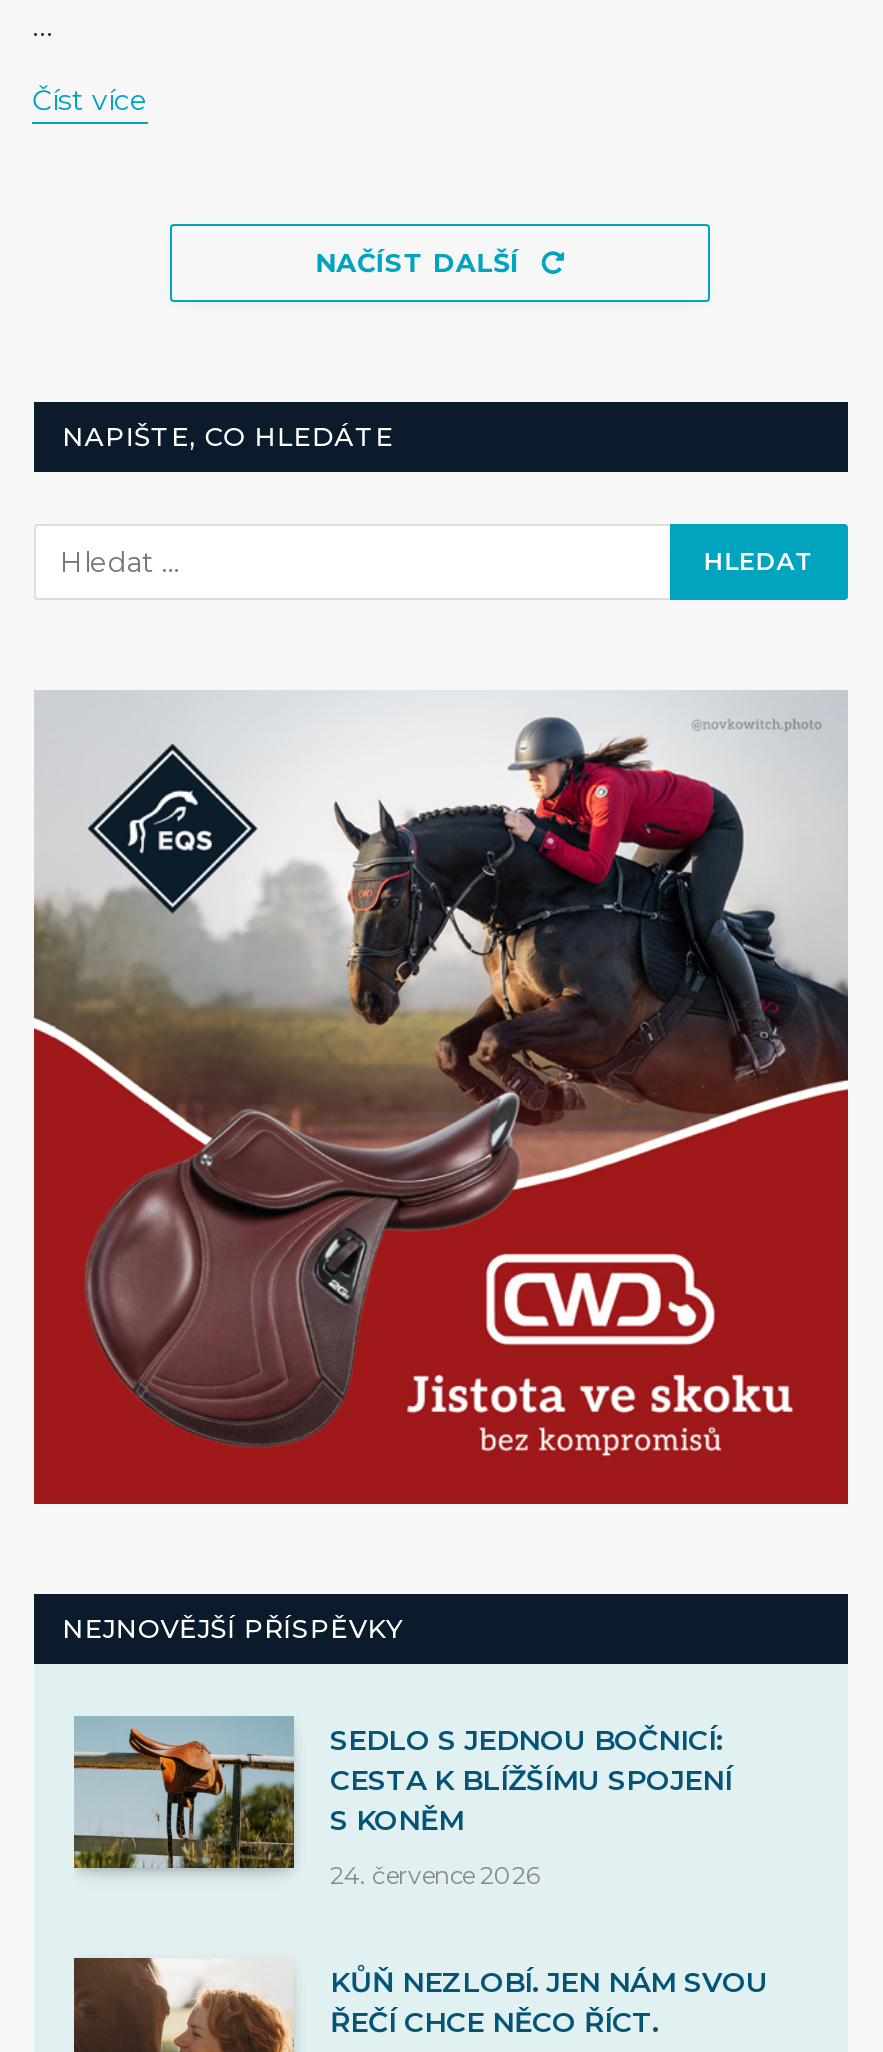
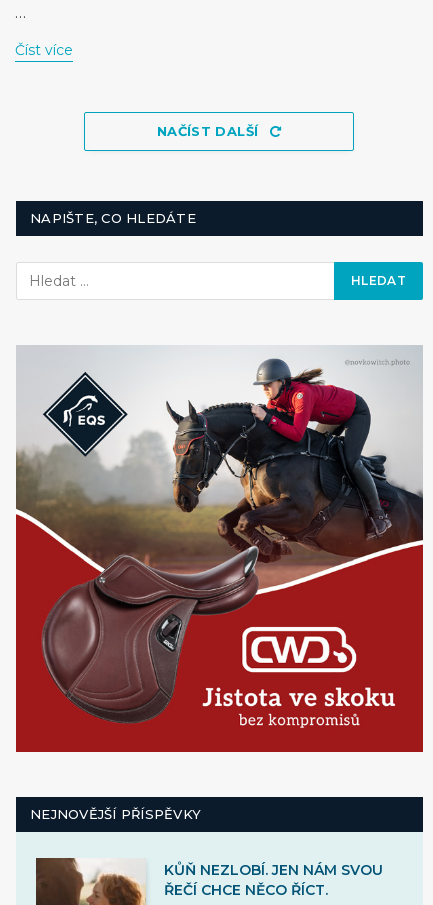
[74,1716,732,1906] [image] | SEDLO S JEDNOU BOČNICÍ: | CESTA K BLÍŽŠÍMU SPOJENÍ | S KONĚM | 24. července 2026 -> none

